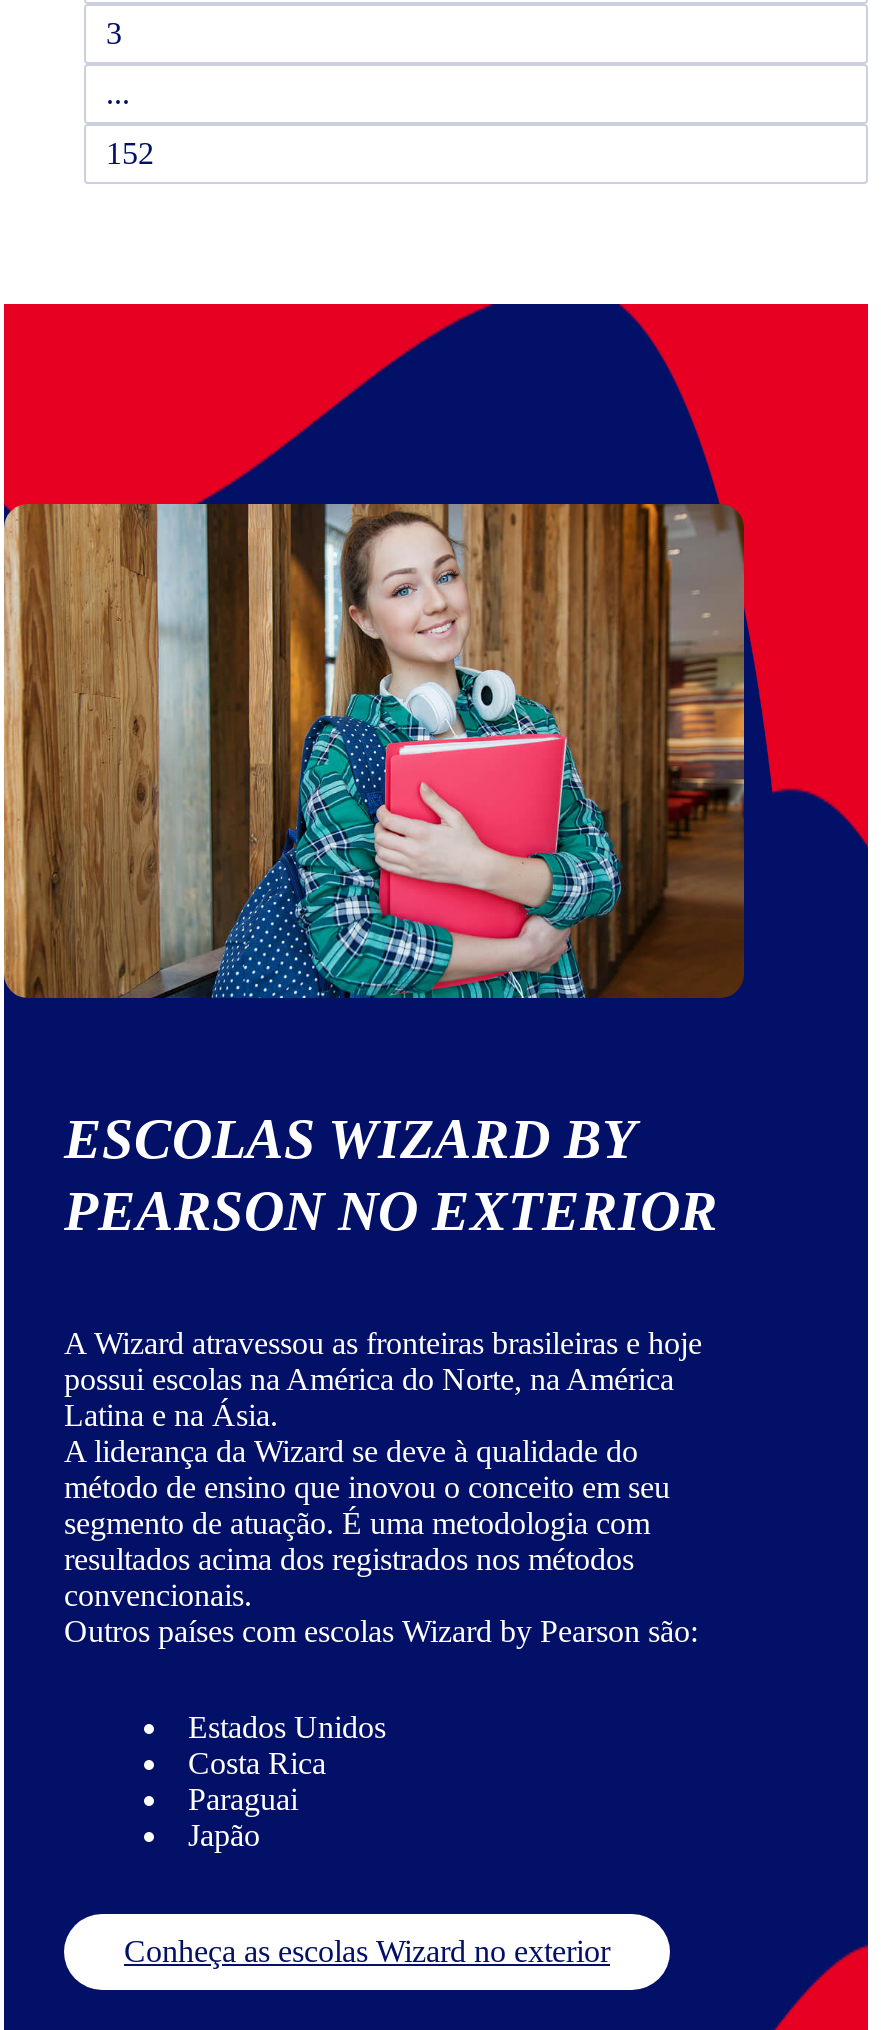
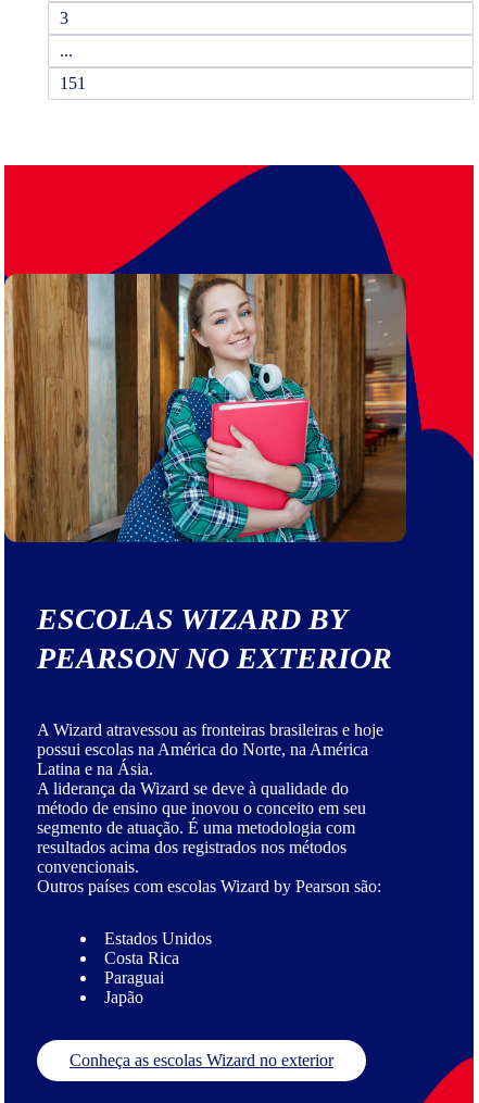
[106,135,154,169] 152 -> [60,74,86,92] 151

